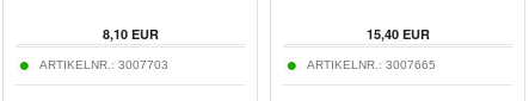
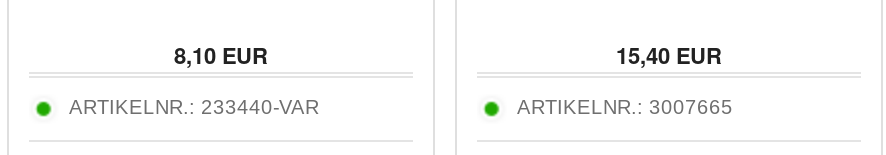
[39,58,168,71] ARTIKELNR.: 3007703 -> [69,96,319,118] ARTIKELNR.: 233440-VAR

